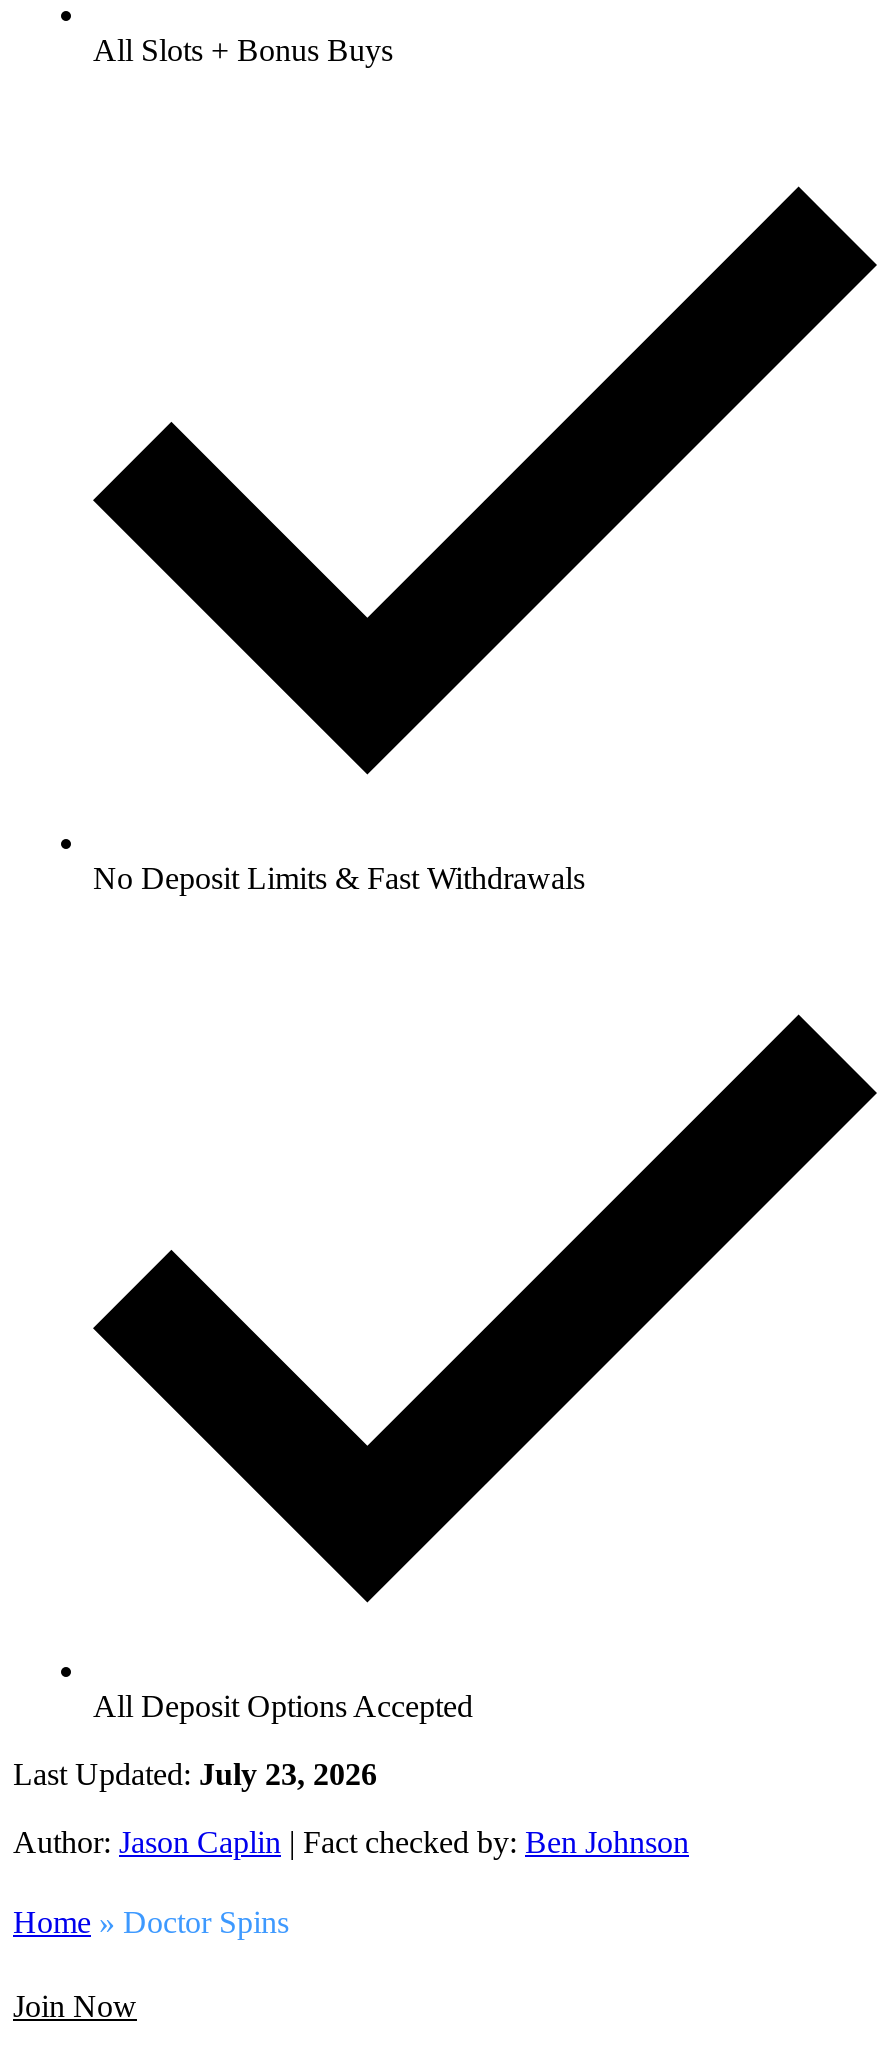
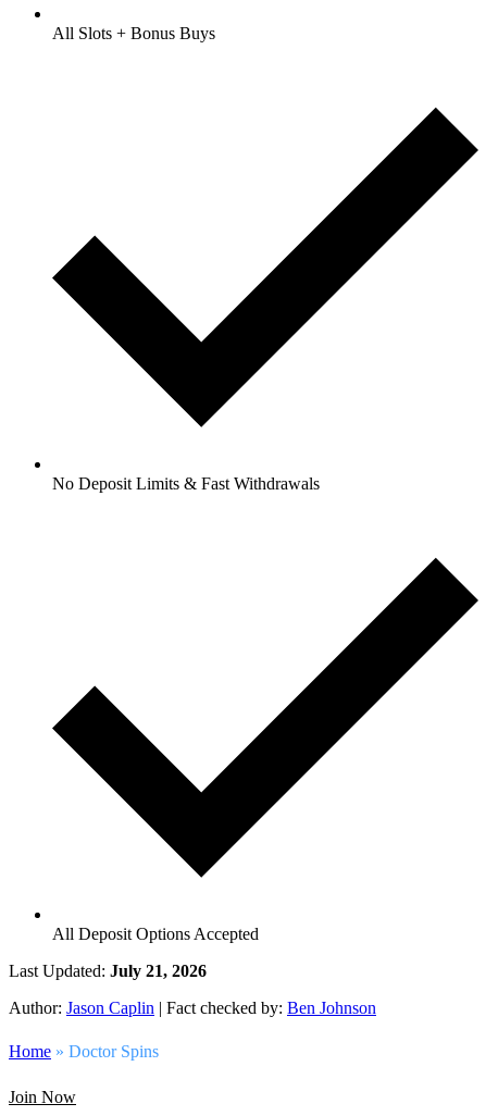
[13,1757,377,1791] Last Updated: July 23, 2026 -> [9,961,207,980] Last Updated: July 21, 2026

